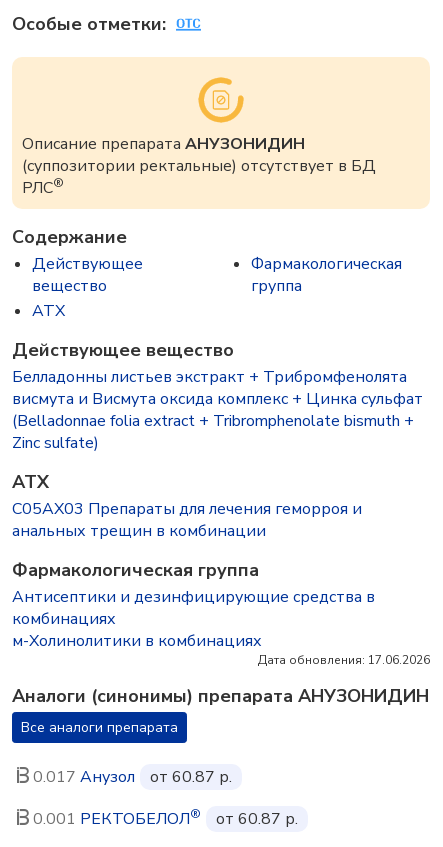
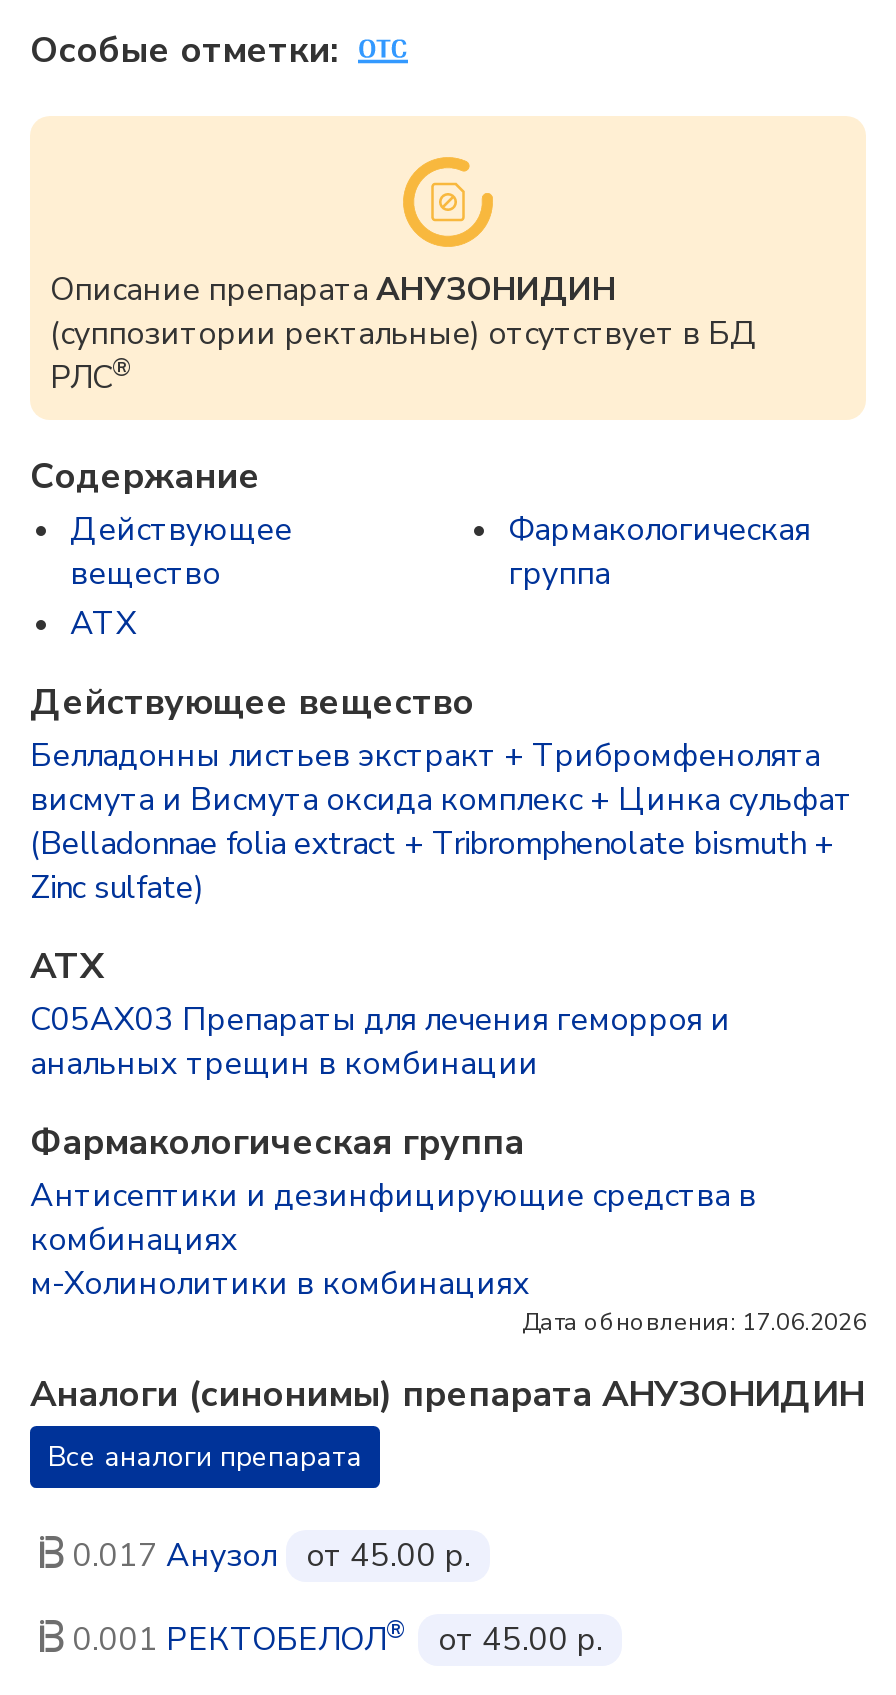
[29,766,232,788] 0.017 Анузол от 60.87 р. -> [64,1534,470,1578] 0.017 Анузол от 45.00 р.
[216,808,298,830] от 60.87 р. -> [438,1618,602,1662] от 45.00 р.

